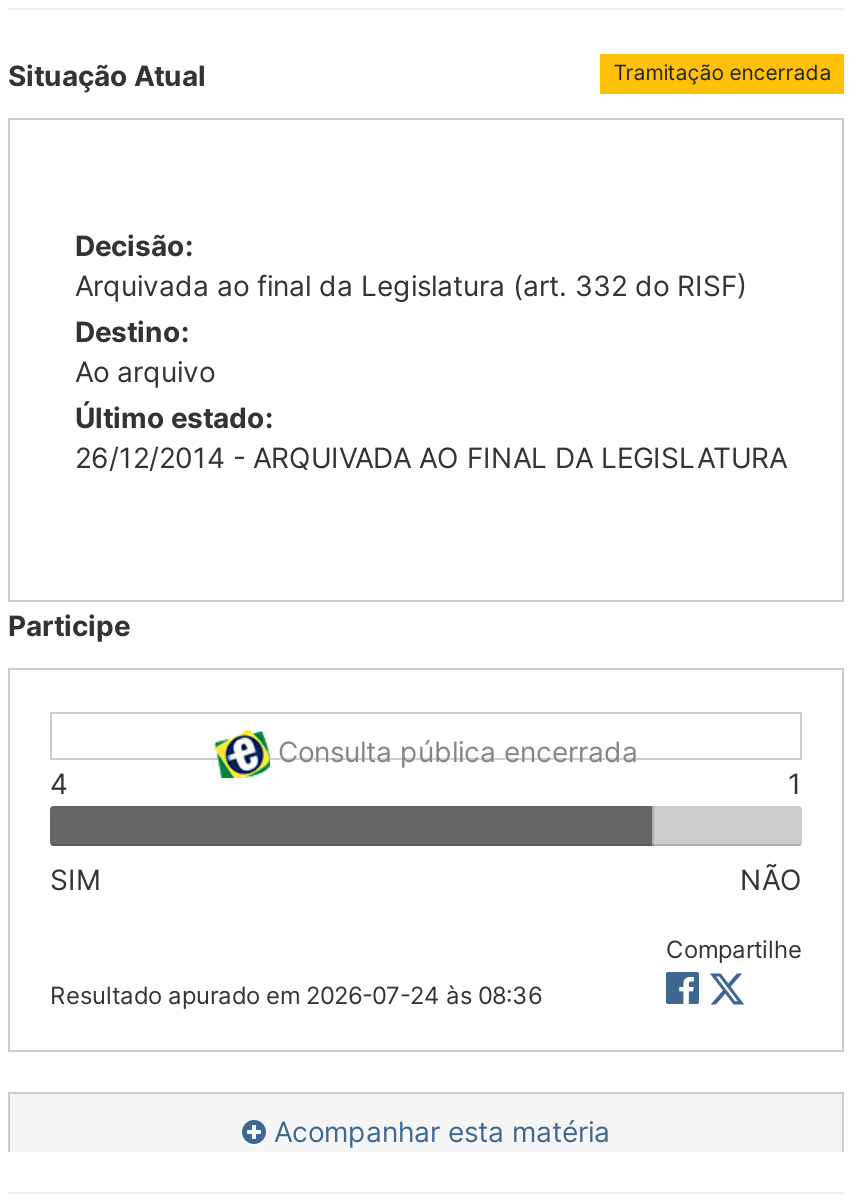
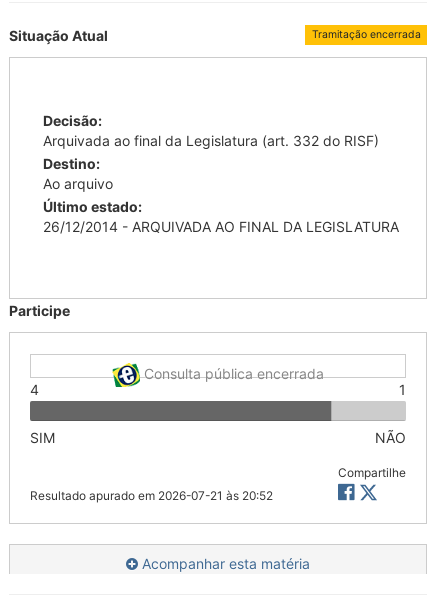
[50,980,542,1010] Resultado apurado em 2026-07-24 às 08:36 -> [30,488,273,503] Resultado apurado em 2026-07-21 às 20:52

